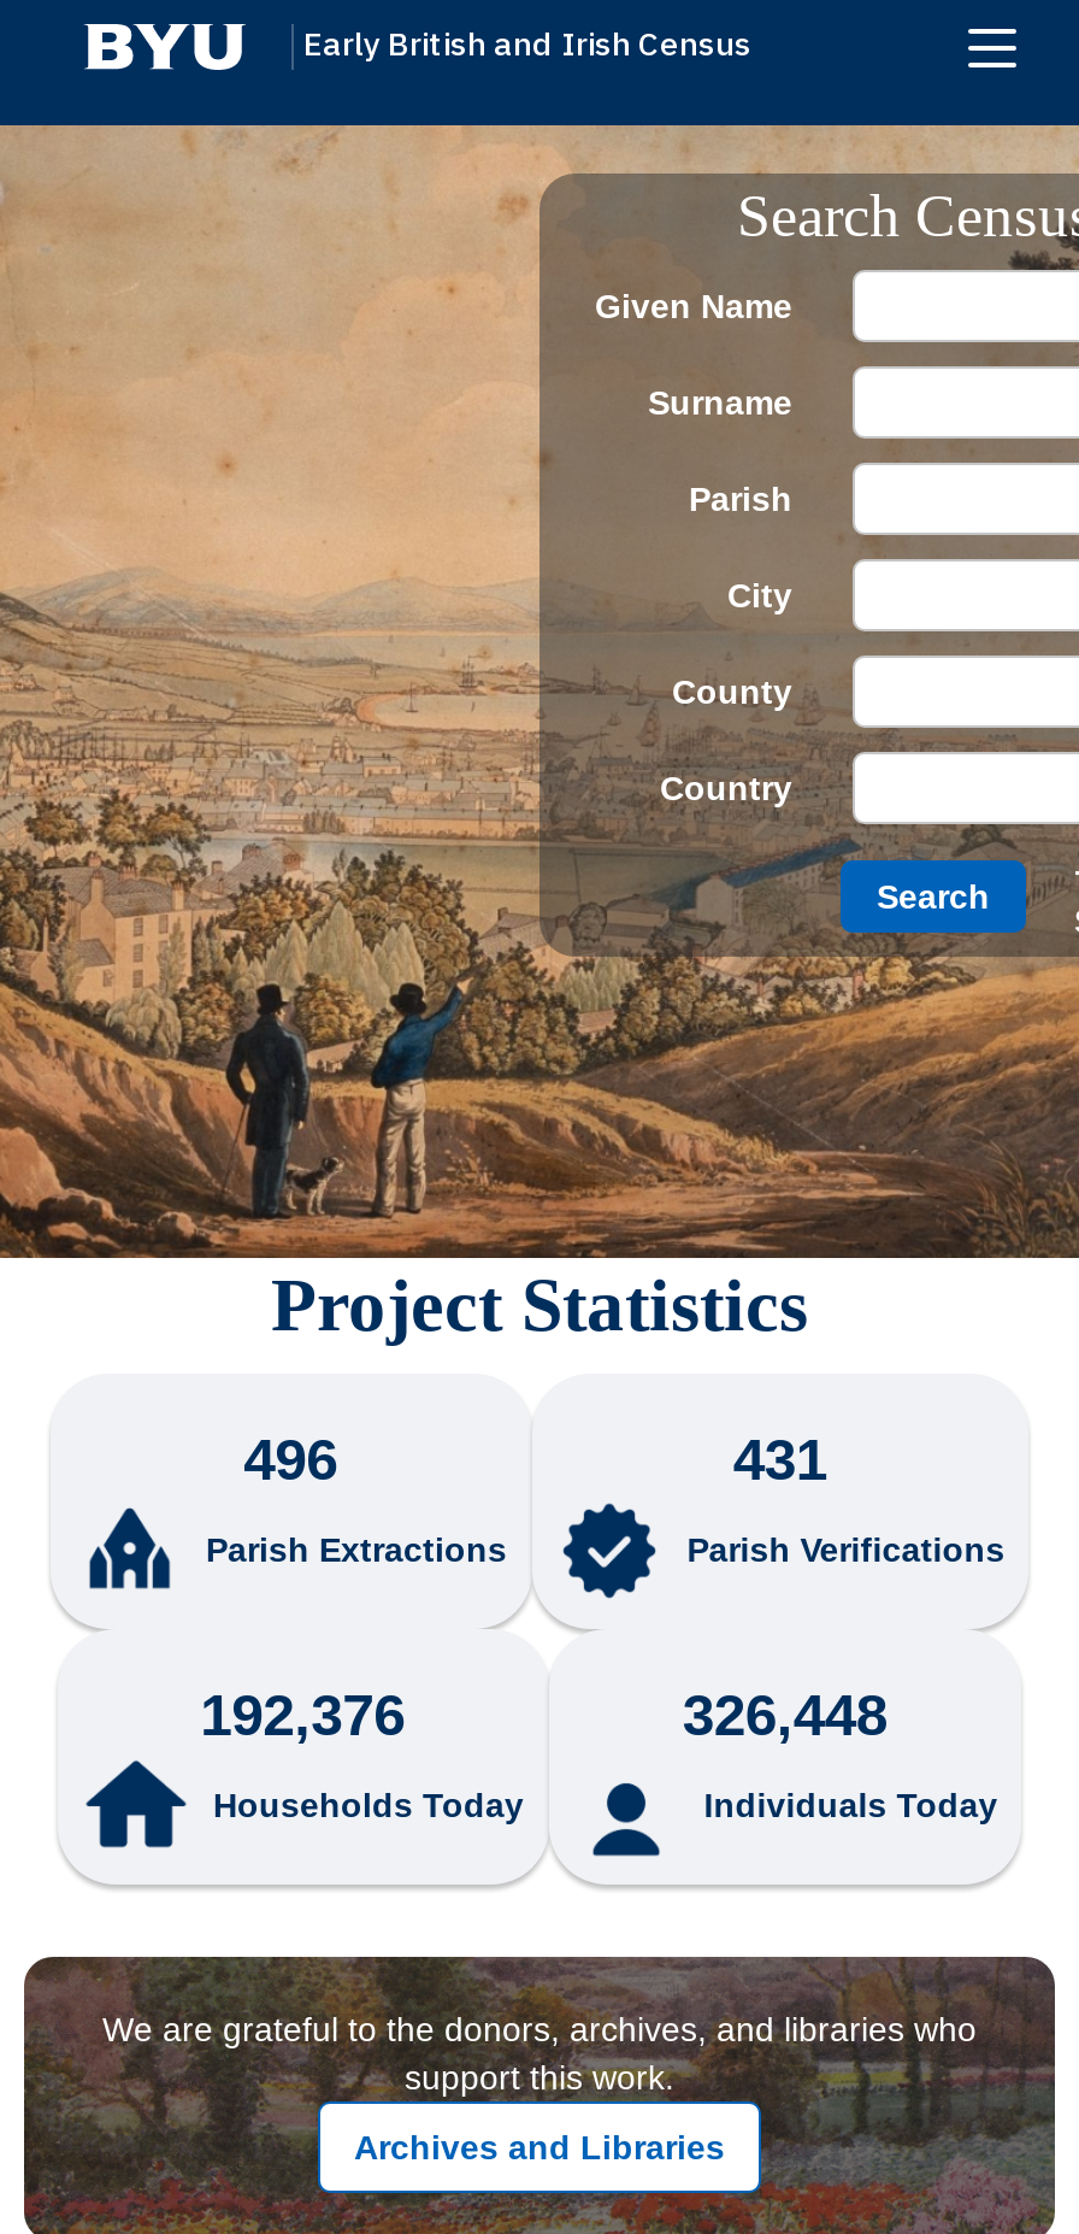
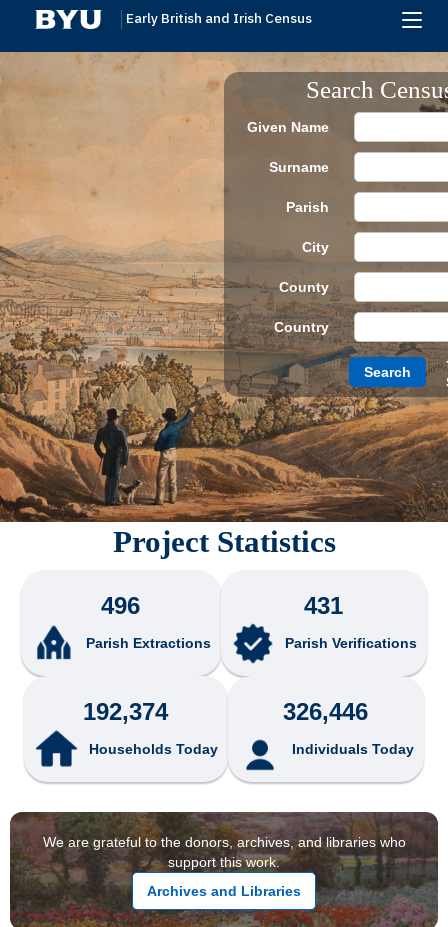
[200,1682,405,1747] 192,376 -> [83,698,168,725] 192,374
[683,1682,887,1747] 326,448 -> [283,698,368,725] 326,446

